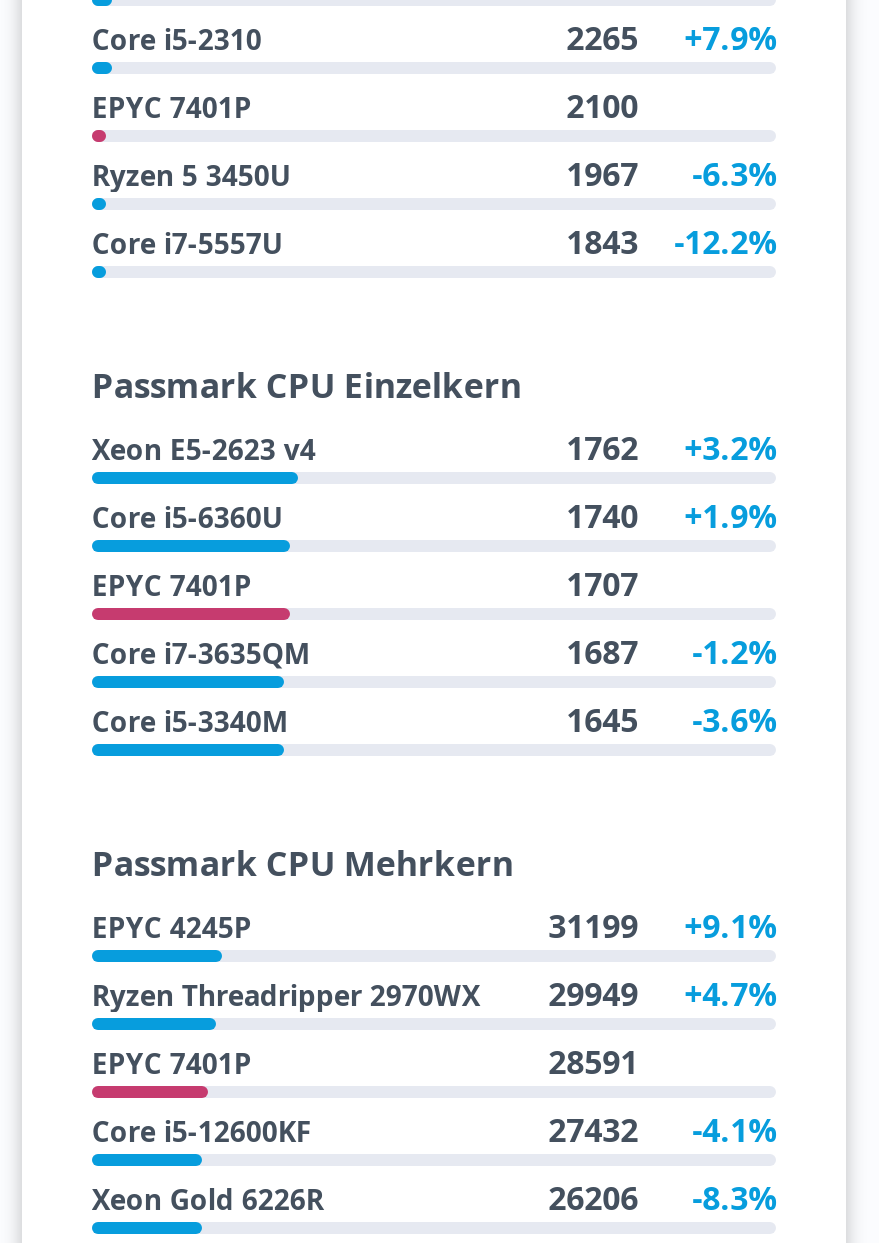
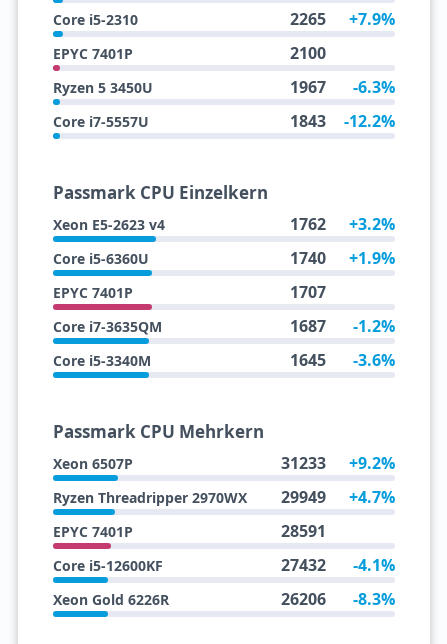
[92,904,776,948] EPYC 4245P | 31199 | +9.1% -> [53,452,395,474] Xeon 6507P | 31233 | +9.2%

